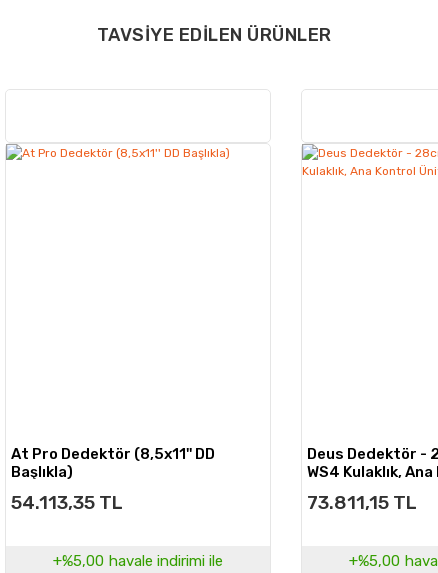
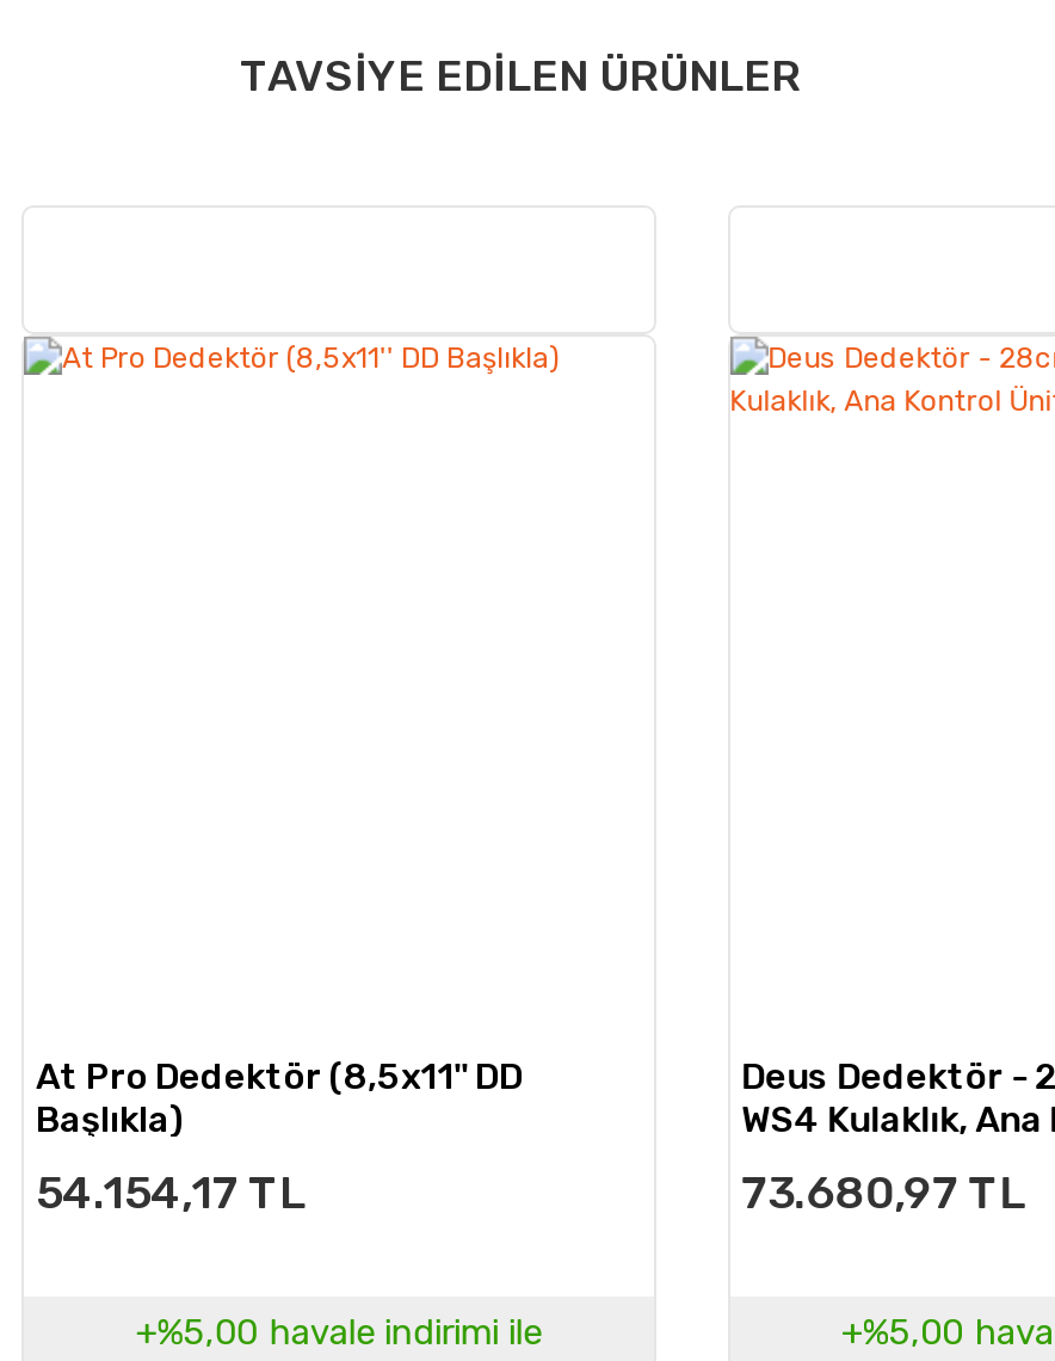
[11,491,123,514] 54.113,35 TL -> [36,1165,306,1220] 54.154,17 TL
[307,491,417,514] 73.811,15 TL -> [742,1165,1026,1220] 73.680,97 TL

